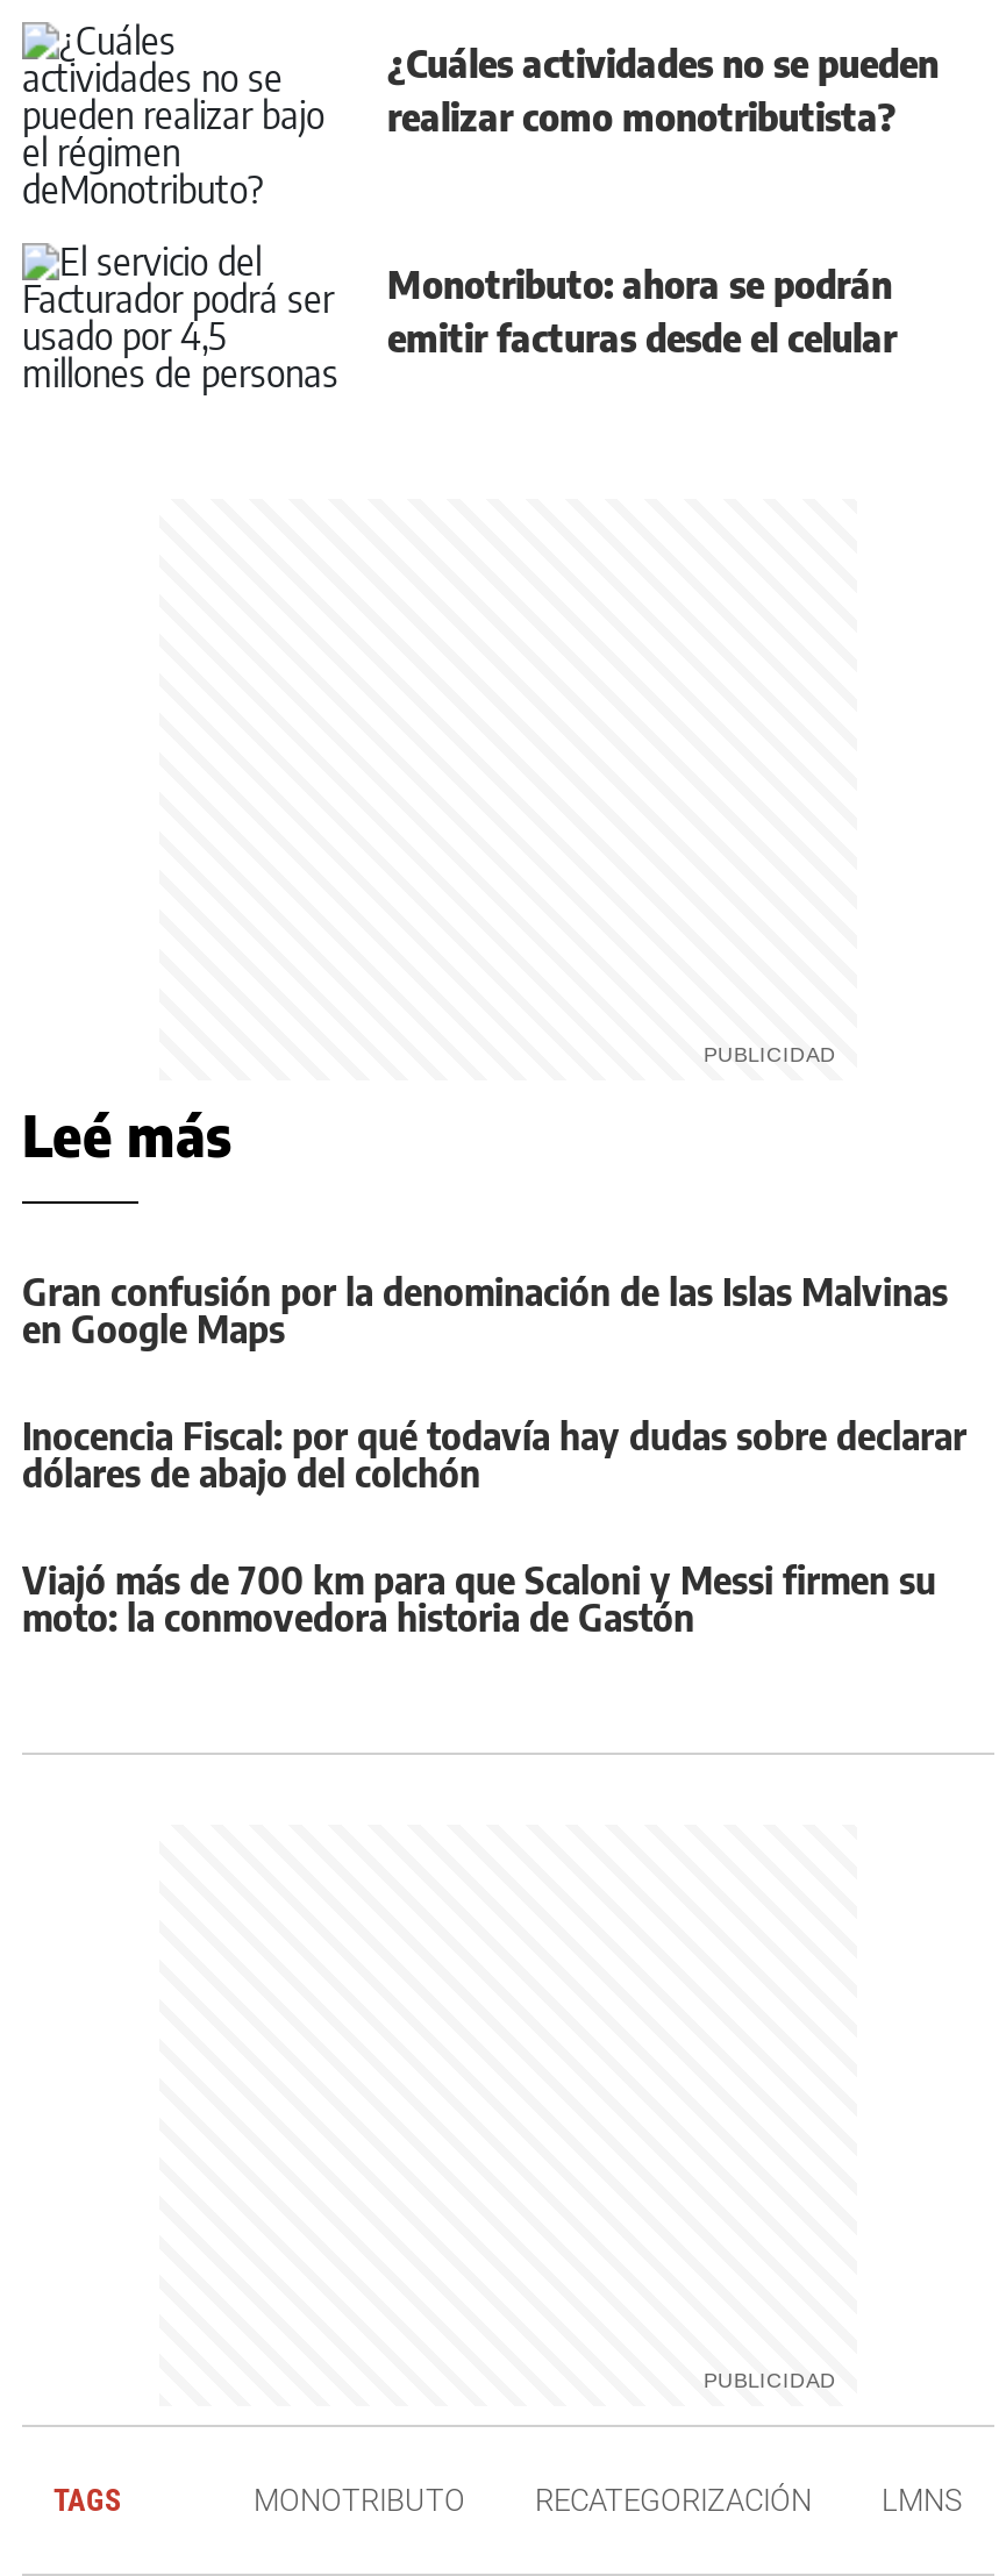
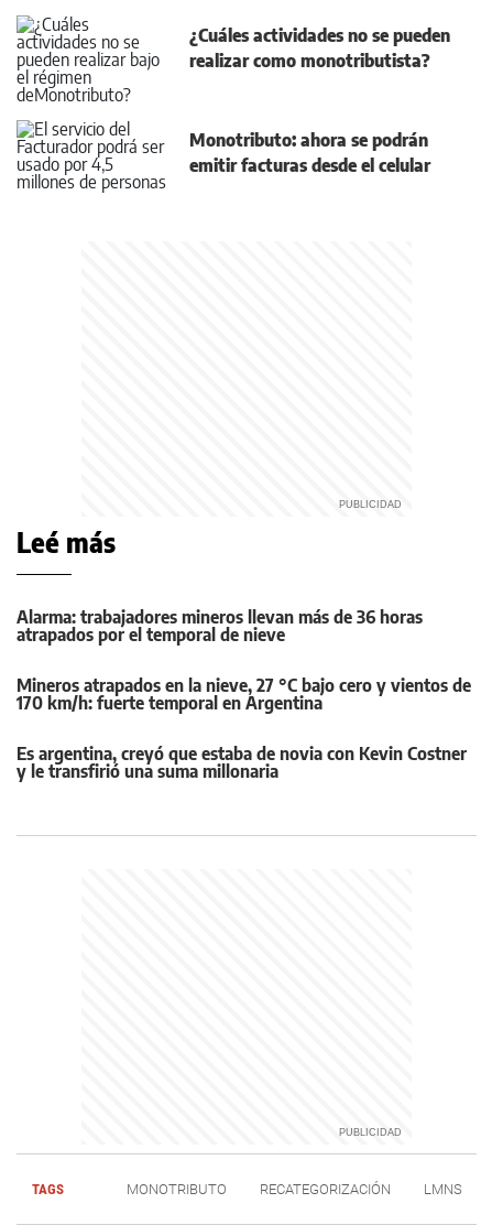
[22,1268,948,1352] Gran confusión por la denominación de las Islas Malvinas | en Google Maps -> [17,606,423,645] Alarma: trabajadores mineros llevan más de 36 horas | atrapados por el temporal de nieve
[22,1413,966,1496] Inocencia Fiscal: por qué todavía hay dudas sobre declarar | dólares de abajo del colchón -> [17,674,471,714] Mineros atrapados en la nieve, 27 °C bajo cero y vientos de | 170 km/h: fuerte temporal en Argentina
[22,1557,936,1640] Viajó más de 700 km para que Scaloni y Messi firmen su | moto: la conmovedora historia de Gastón -> [17,742,467,782] Es argentina, creyó que estaba de novia con Kevin Costner | y le transfirió una suma millonaria

